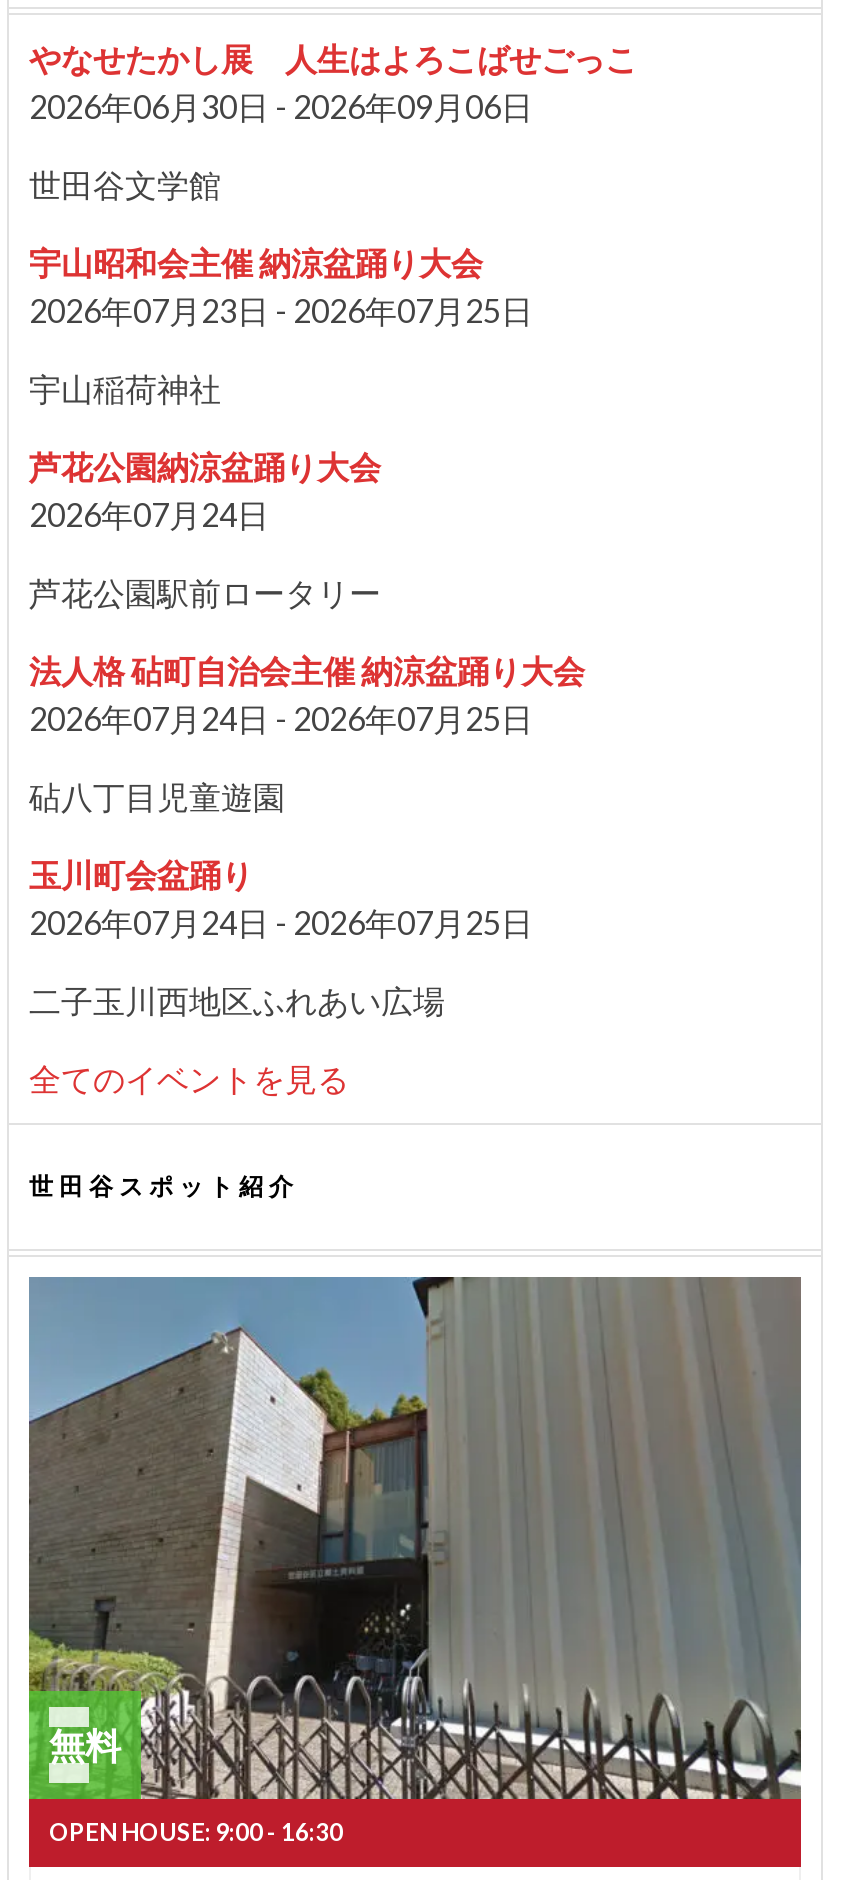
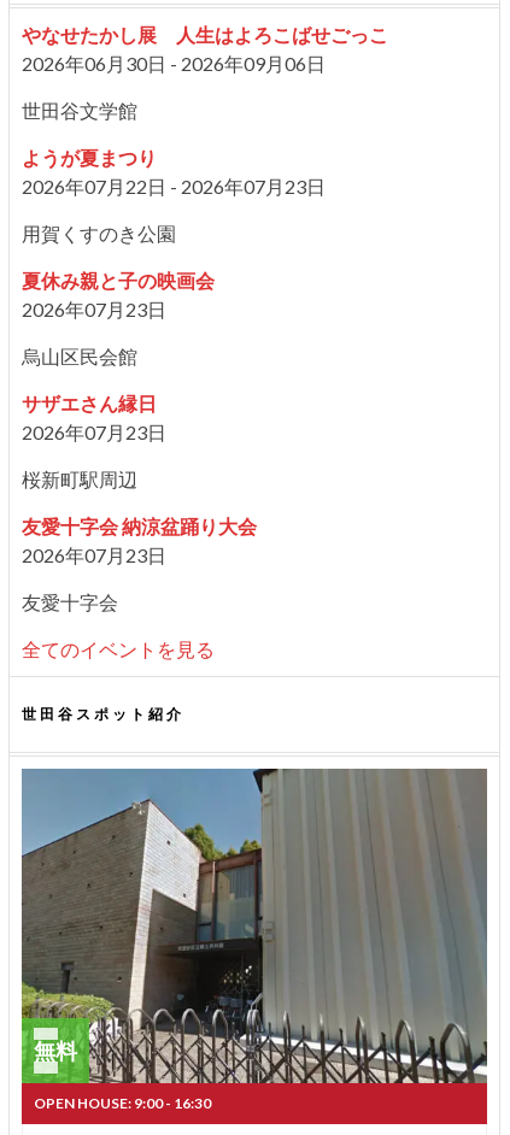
[29,242,533,328] 宇山昭和会主催 納涼盆踊り大会 | 2026年07月23日 - 2026年07月25日 -> [22,145,326,197] ようが夏まつり | 2026年07月22日 - 2026年07月23日
[29,368,221,406] 宇山稲荷神社 -> [22,221,176,244] 用賀くすのき公園
[29,446,381,532] 芦花公園納涼盆踊り大会 | 2026年07月24日 -> [22,268,215,320] 夏休み親と子の映画会 | 2026年07月23日
[29,572,381,610] 芦花公園駅前ロータリー -> [22,344,137,367] 烏山区民会館
[29,650,585,736] 法人格 砧町自治会主催 納涼盆踊り大会 | 2026年07月24日 - 2026年07月25日 -> [22,391,166,443] サザエさん縁日 | 2026年07月23日
[29,776,285,814] 砧八丁目児童遊園 -> [22,467,137,490] 桜新町駅周辺
[29,854,533,940] 玉川町会盆踊り | 2026年07月24日 - 2026年07月25日 -> [22,514,257,566] 友愛十字会 納涼盆踊り大会 | 2026年07月23日
[29,980,445,1018] 二子玉川西地区ふれあい広場 -> [22,590,118,613] 友愛十字会

